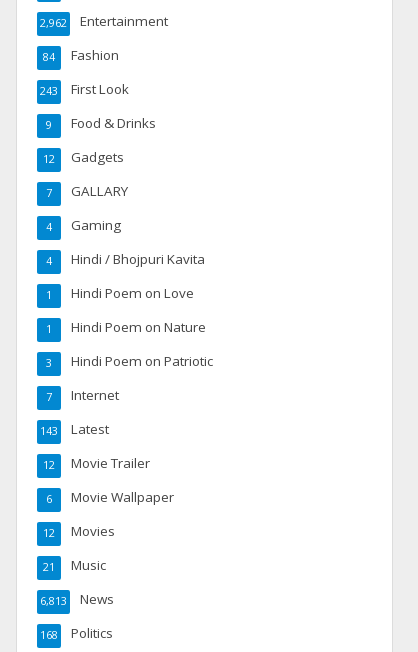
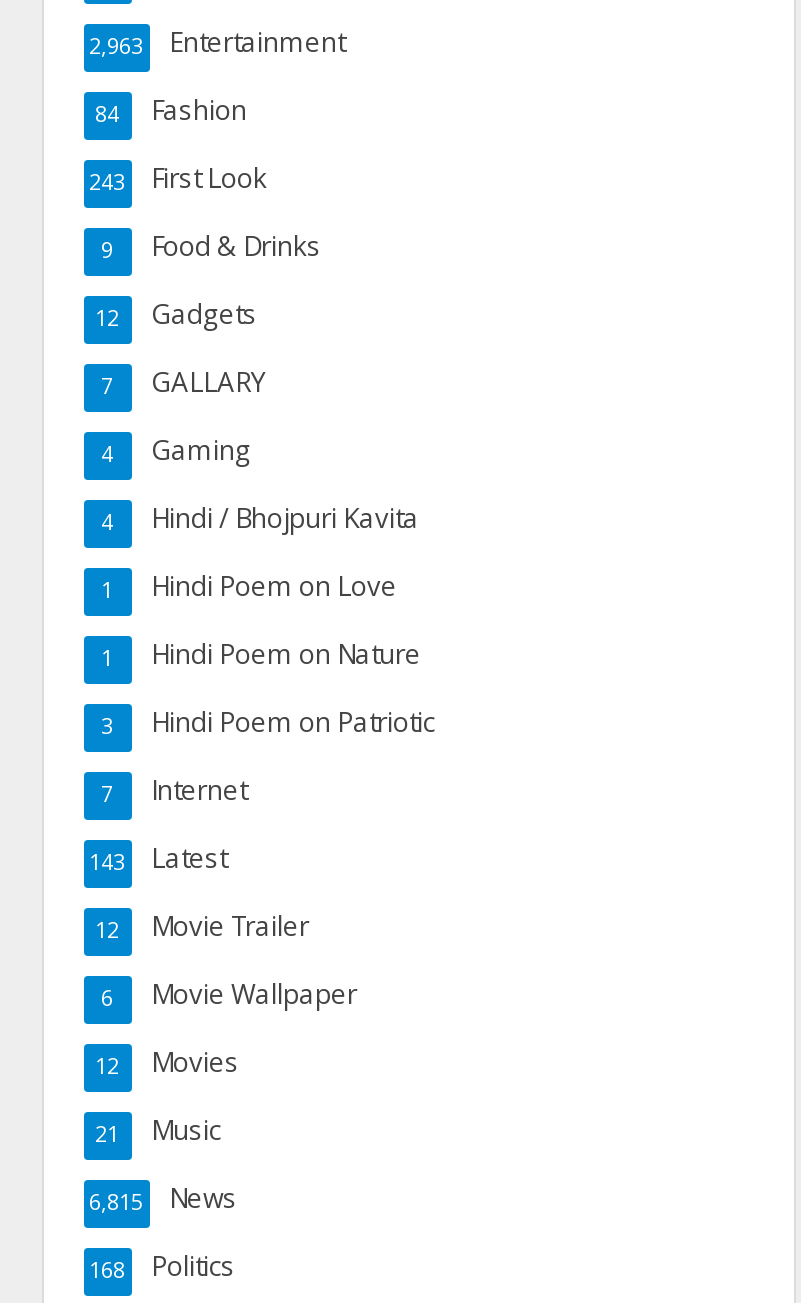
[39,12,167,30] 2,962 Entertainment -> [89,24,345,60] 2,963 Entertainment
[39,590,113,608] 6,813 News -> [89,1180,237,1216] 6,815 News

